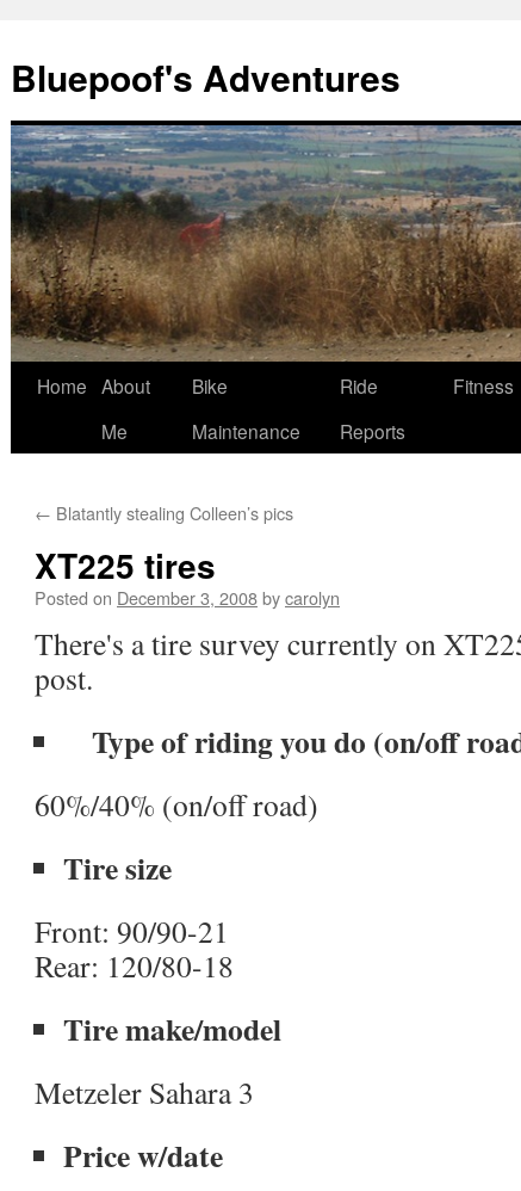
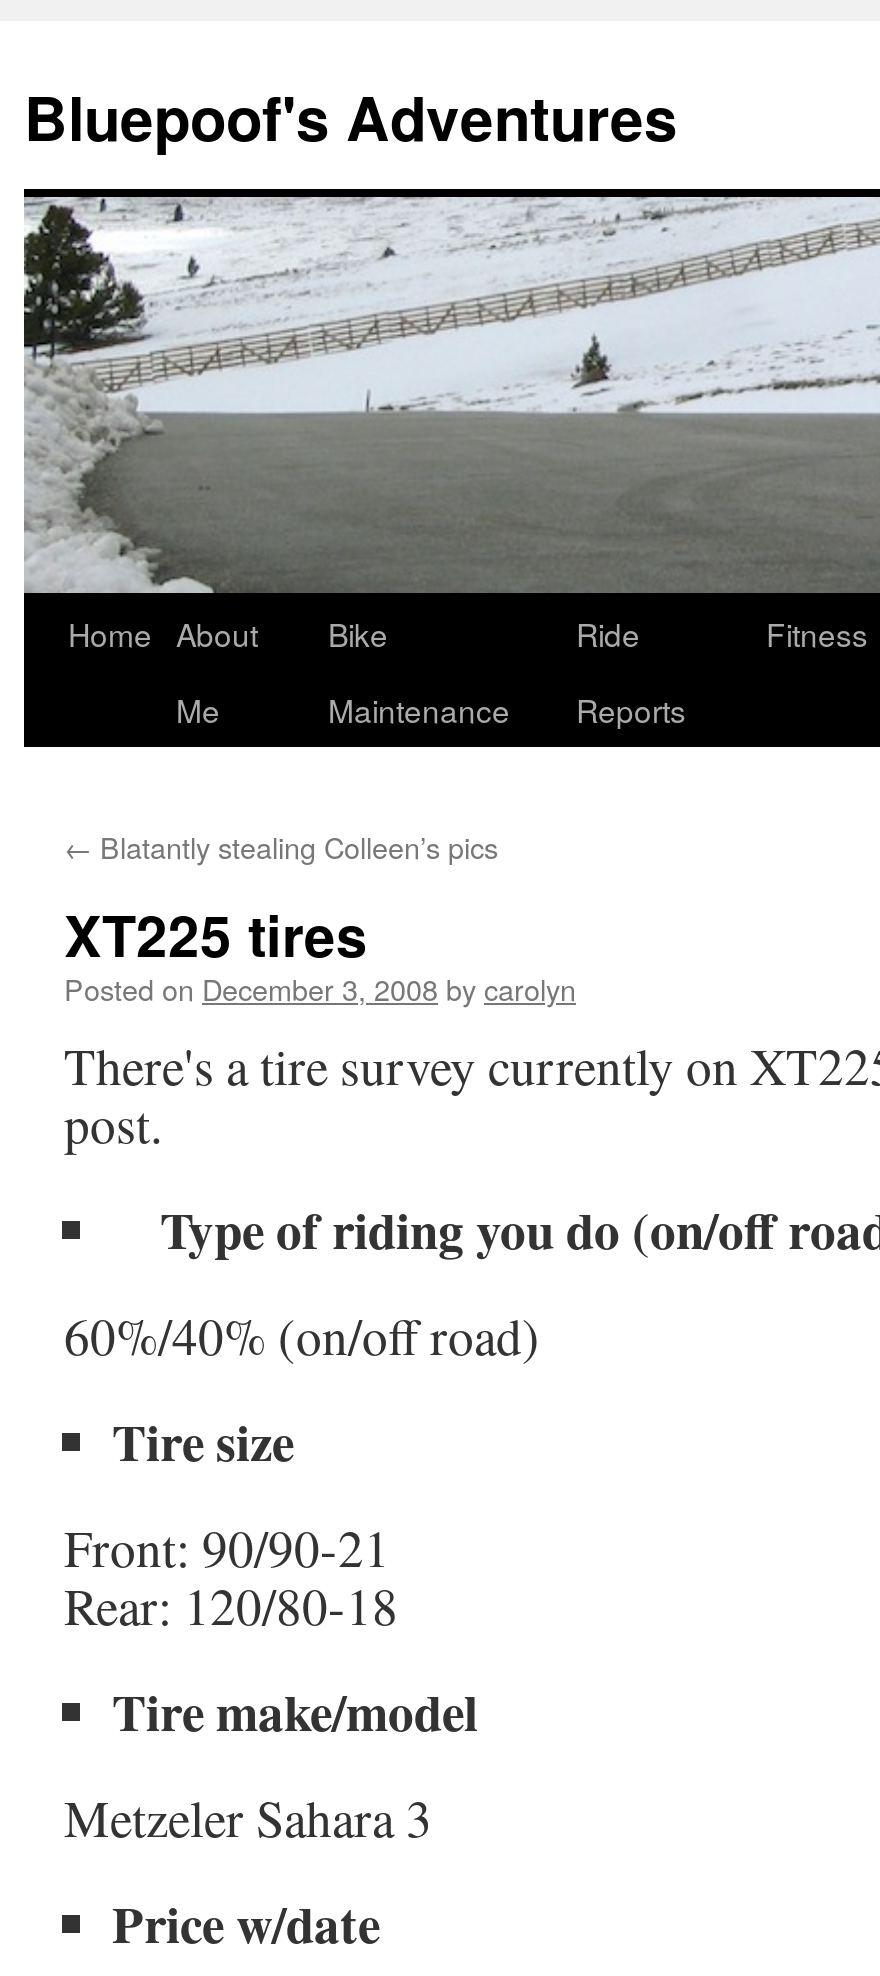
[10,124,517,362] [image] -> [24,195,874,595] [image]

